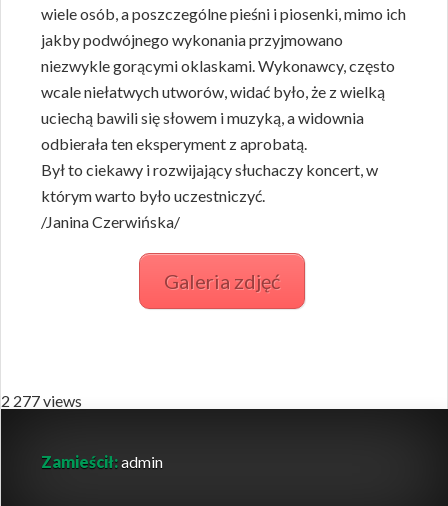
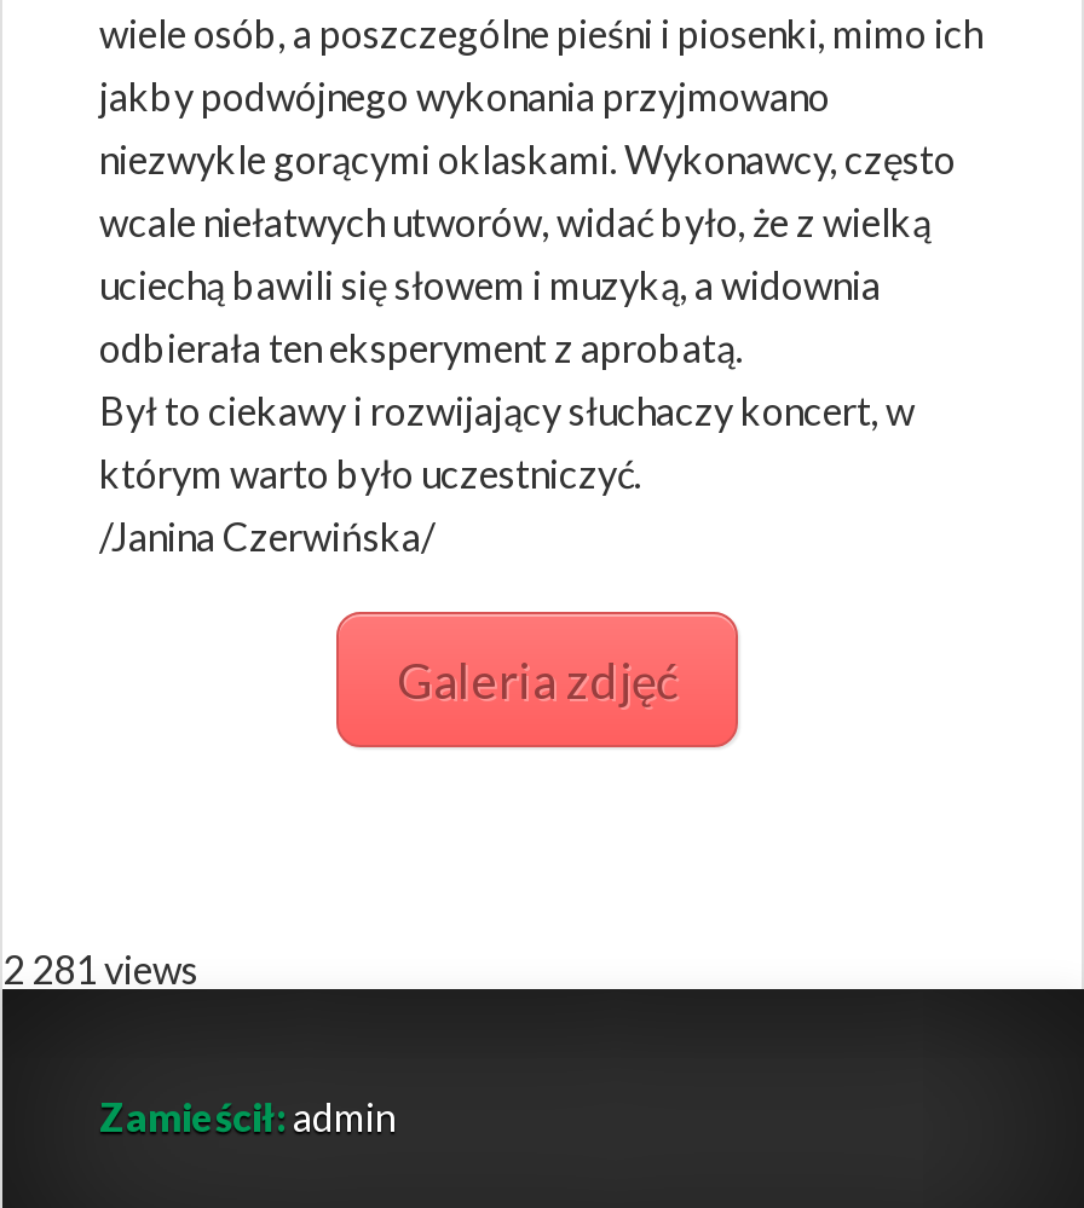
[1,391,82,410] 2 277 views -> [2,946,198,992] 2 281 views

